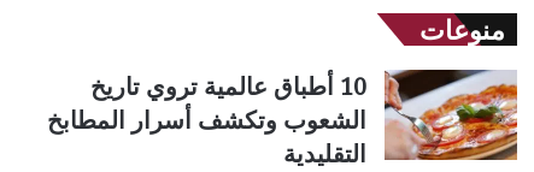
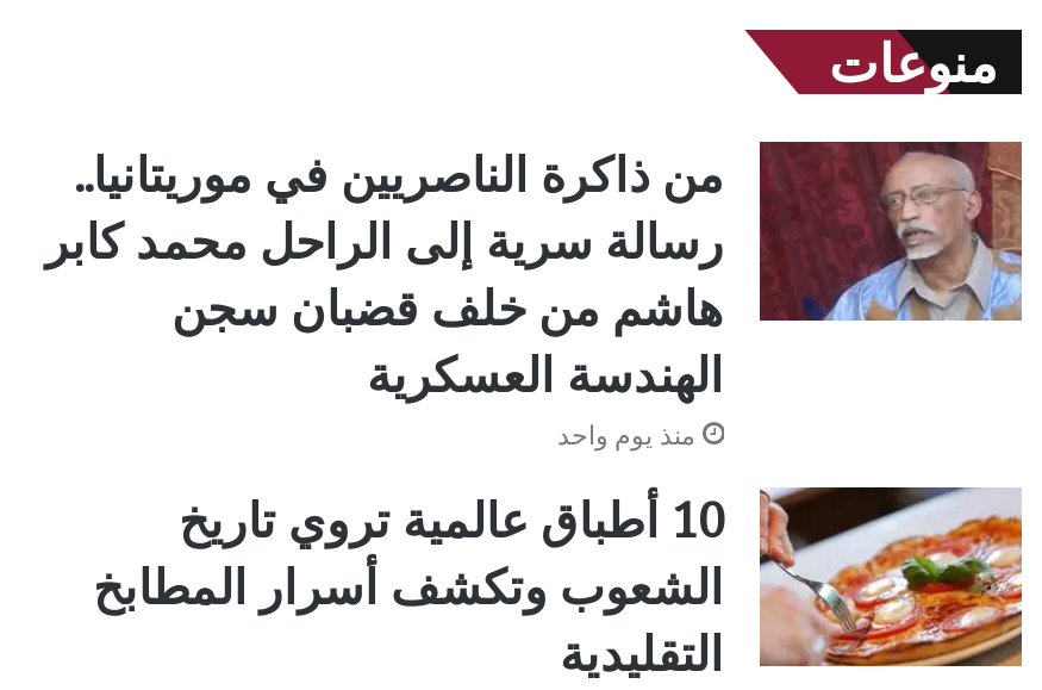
none -> [45,139,1022,452] [image] | من ذاكرة الناصريين في موريتانيا.. | رسالة سرية إلى الراحل محمد كابر | هاشم من خلف قضبان سجن | الهندسة العسكرية | منذ يوم واحد

